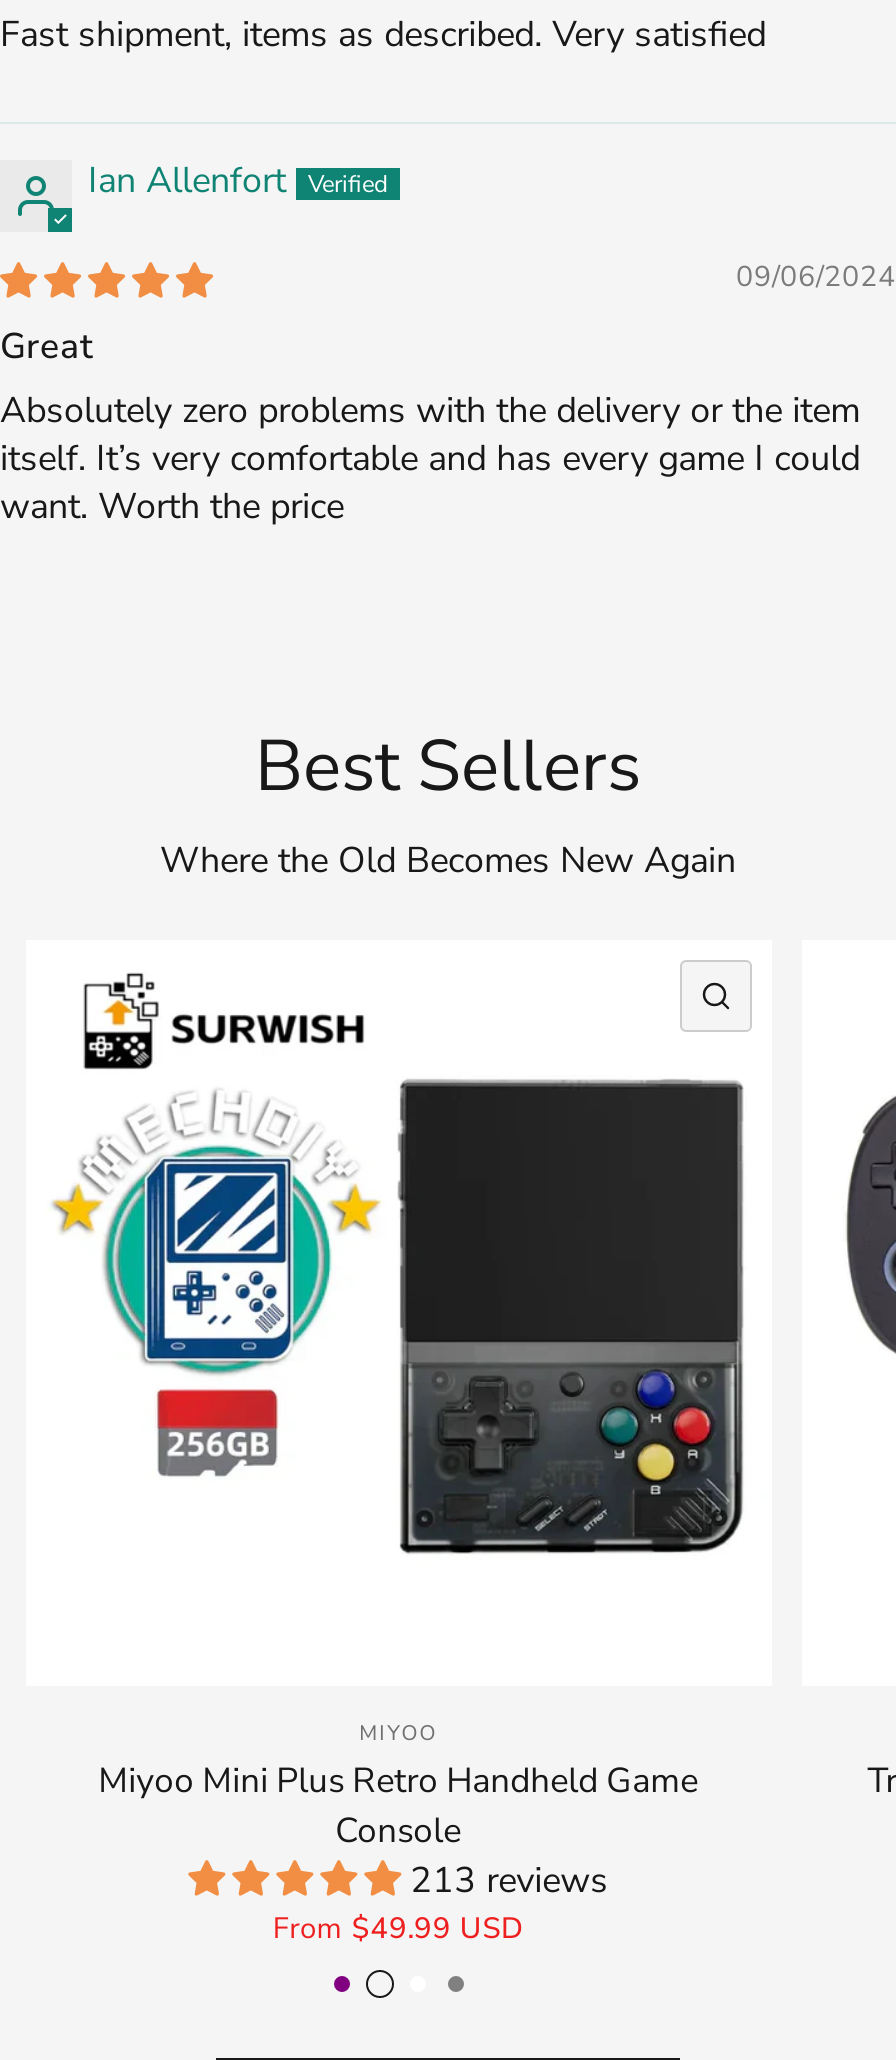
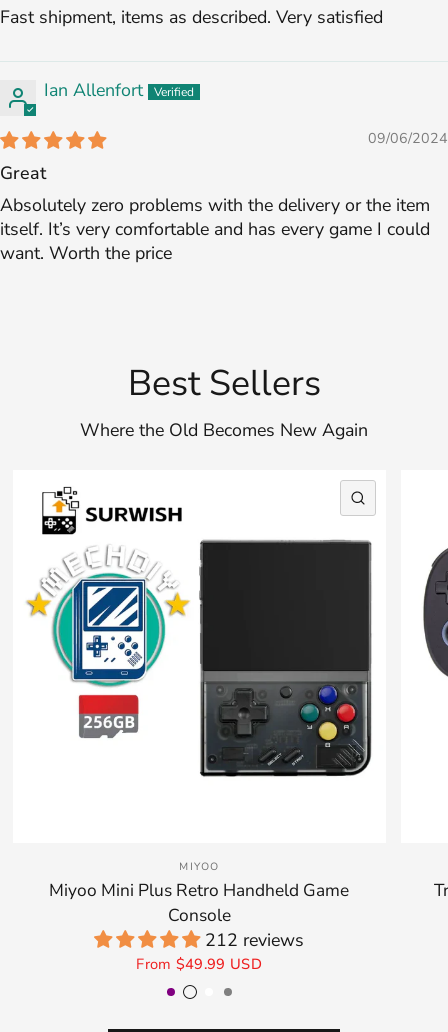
[410,1856,608,1904] 213 reviews -> [205,928,304,952] 212 reviews

